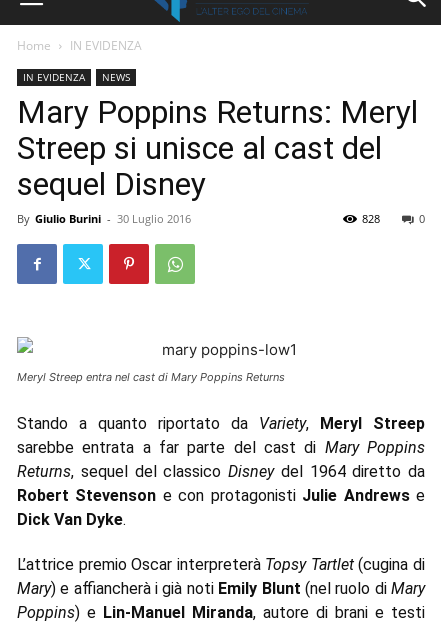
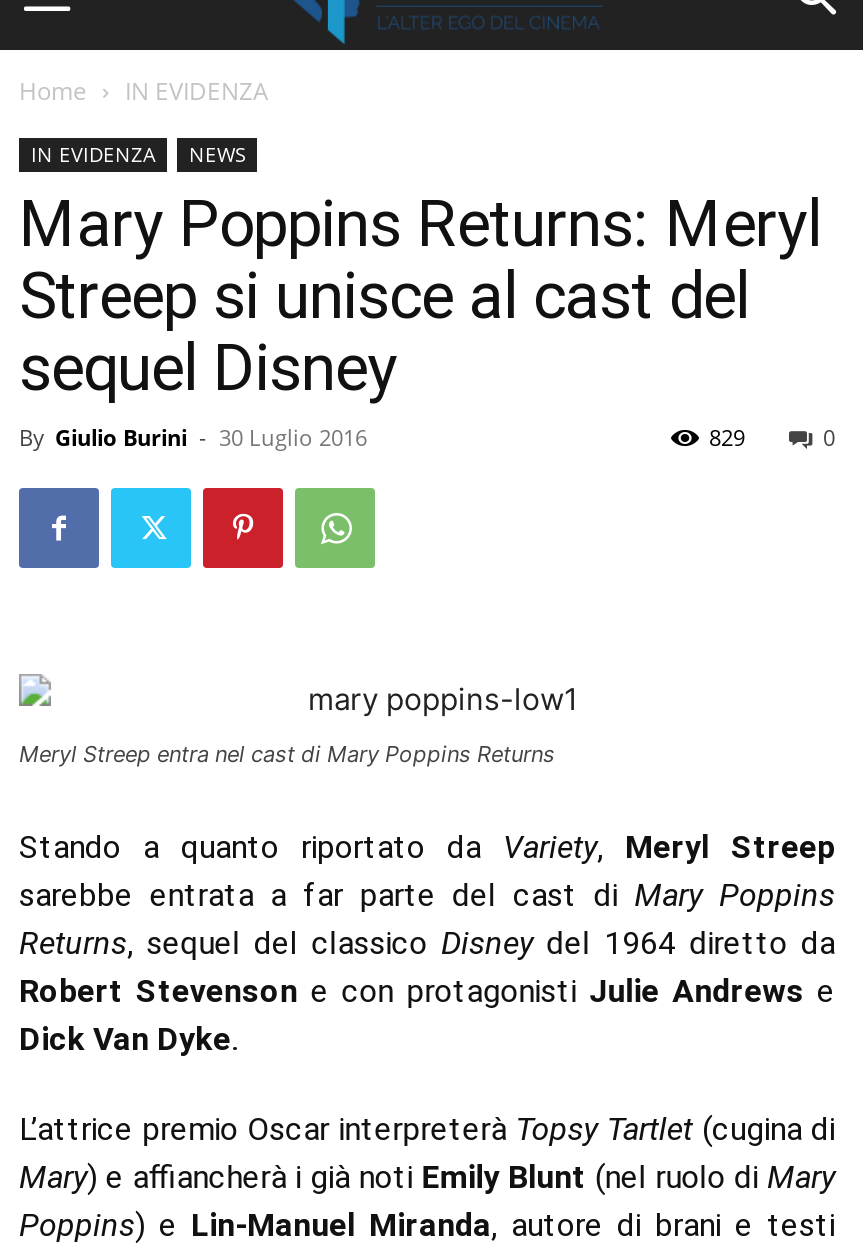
[362,211,380,226] 828 -> [709,422,745,452] 829

